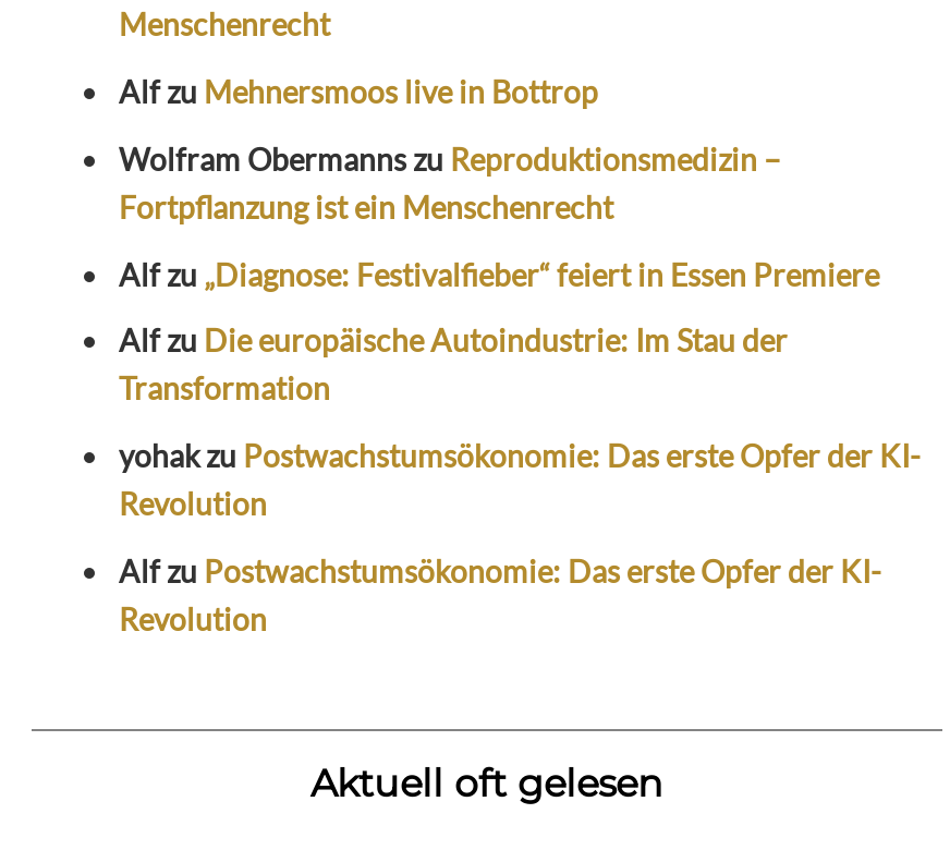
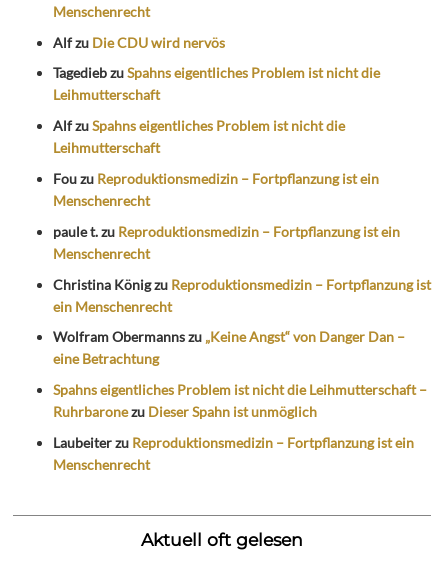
[119,73,921,637] Alf zu Mehnersmoos live in Bottrop | Wolfram Obermanns zu Reproduktionsmedizin – | Fortpflanzung ist ein Menschenrecht | Alf zu „Diagnose: Festivalfieber“ feiert in Essen Premiere | Alf zu Die europäische Autoindustrie: Im Stau der | Transformation | yohak zu Postwachstumsökonomie: Das erste Opfer der KI- | Revolution | Alf zu Postwachstumsökonomie: Das erste Opfer der KI- | Revolution -> [53,33,431,473] Alf zu Die CDU wird nervös | Tagedieb zu Spahns eigentliches Problem ist nicht die | Leihmutterschaft | Alf zu Spahns eigentliches Problem ist nicht die | Leihmutterschaft | Fou zu Reproduktionsmedizin – Fortpflanzung ist ein | Menschenrecht | paule t. zu Reproduktionsmedizin – Fortpflanzung ist ein | Menschenrecht | Christina König zu Reproduktionsmedizin – Fortpflanzung ist | ein Menschenrecht | Wolfram Obermanns zu „Keine Angst“ von Danger Dan – | eine Betrachtung | Spahns eigentliches Problem ist nicht die Leihmutterschaft – | Ruhrbarone zu Dieser Spahn ist unmöglich | Laubeiter zu Reproduktionsmedizin – Fortpflanzung ist ein | Menschenrecht

